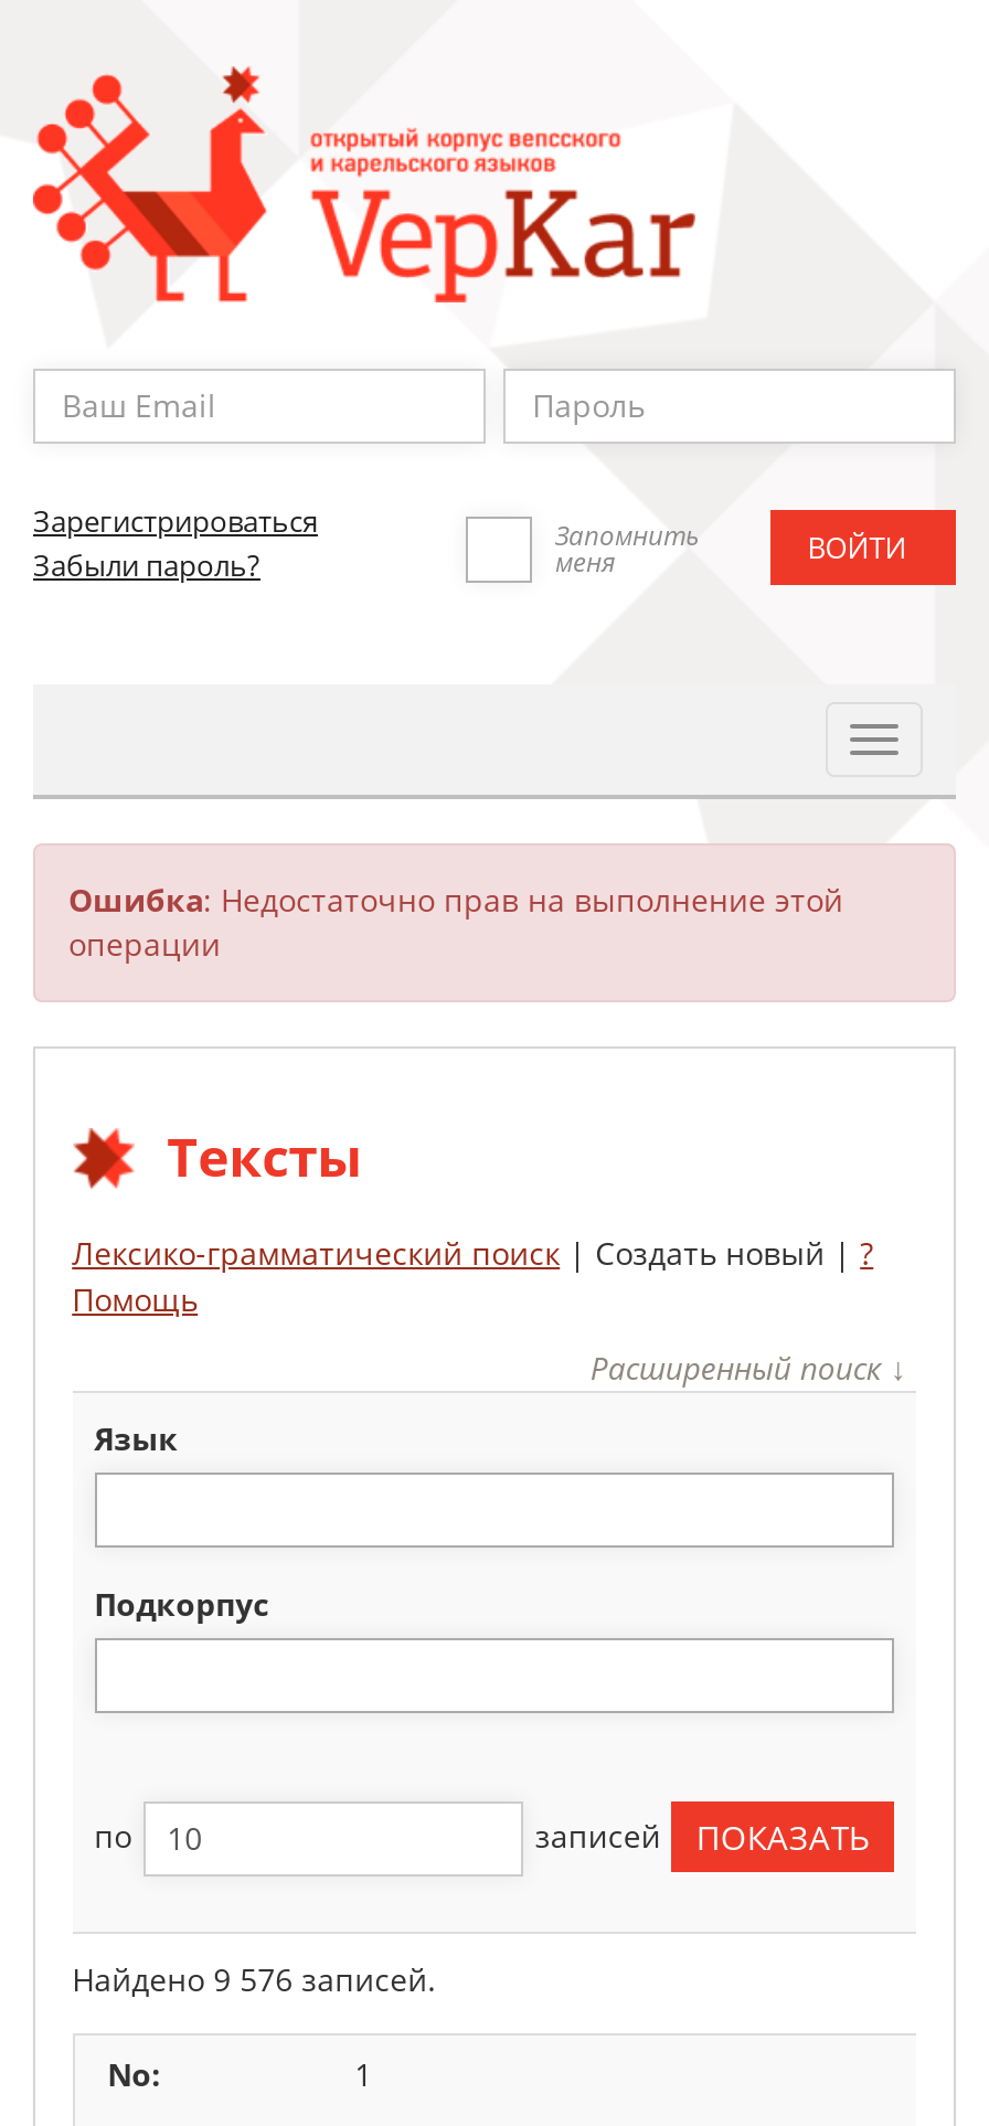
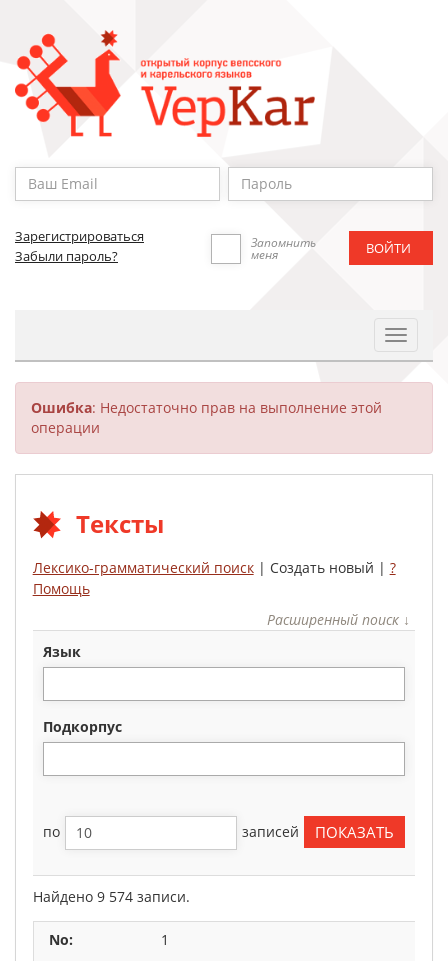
[72,1958,436,2000] Найдено 9 576 записей. -> [33,887,190,906] Найдено 9 574 записи.

